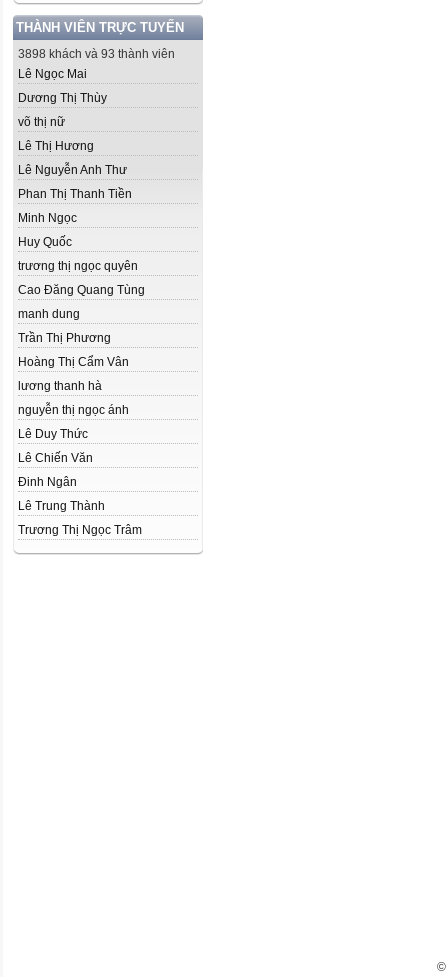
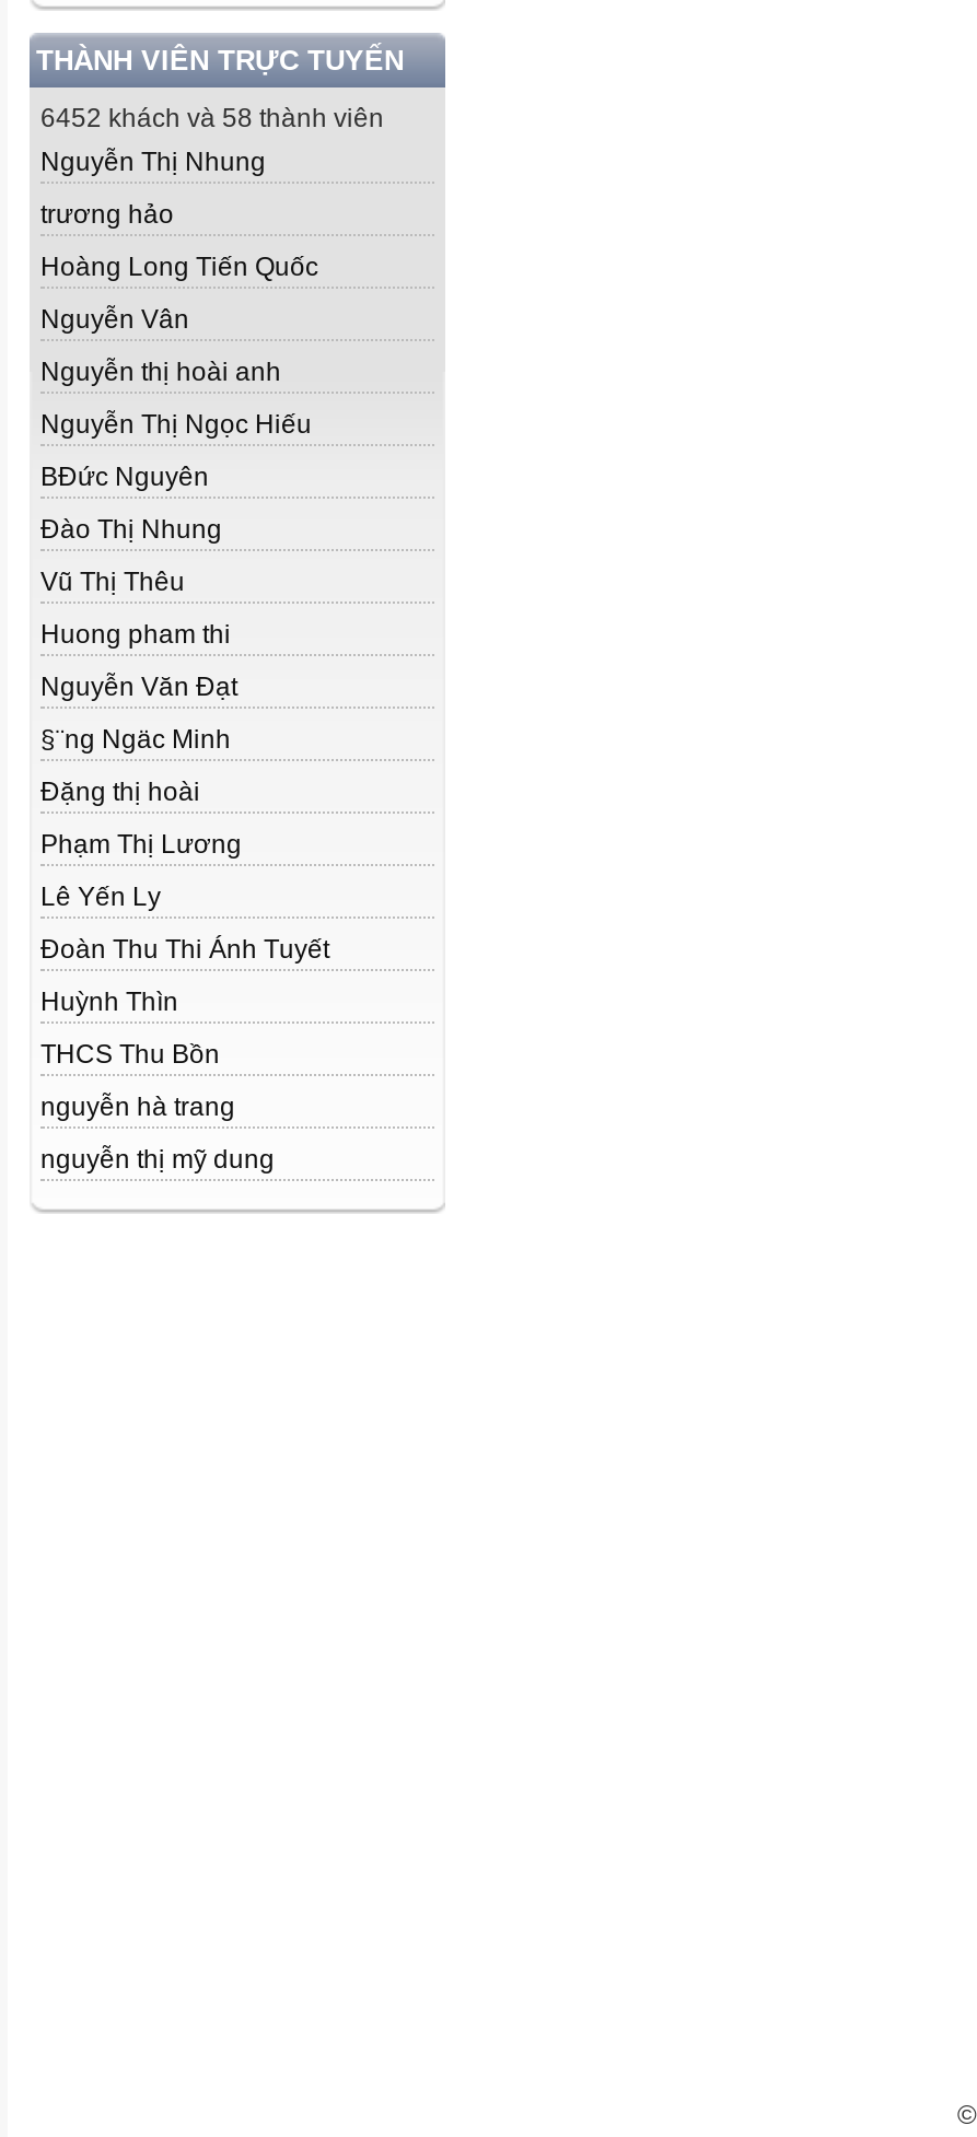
[18,47,175,81] 3898 khách và 93 thành viên | Lê Ngọc Mai -> [40,103,384,177] 6452 khách và 58 thành viên | Nguyễn Thị Nhung
[18,91,107,105] Dương Thị Thùy -> [40,199,174,230] trương hảo
[18,115,65,129] võ thị nữ -> [40,252,318,282] Hoàng Long Tiến Quốc
[18,139,94,153] Lê Thị Hương -> [40,304,189,335] Nguyễn Vân
[18,163,127,177] Lê Nguyễn Anh Thư -> [40,357,281,387] Nguyễn thị hoài anh
[18,187,132,201] Phan Thị Thanh Tiền -> [40,409,312,440] Nguyễn Thị Ngọc Hiếu
[18,211,77,225] Minh Ngọc -> [40,462,209,492] BĐức Nguyên
[18,235,72,249] Huy Quốc -> [40,514,222,545] Đào Thị Nhung
[18,259,138,273] trương thị ngọc quyên -> [40,567,185,597] Vũ Thị Thêu
[18,283,145,297] Cao Đăng Quang Tùng -> [40,619,231,650] Huong pham thi
[18,307,80,321] manh dung -> [40,672,237,702] Nguyễn Văn Đạt
[18,331,111,345] Trần Thị Phương -> [40,724,231,755] §¨ng Ngäc Minh
[18,355,129,369] Hoàng Thị Cẩm Vân -> [40,776,200,807] Đặng thị hoài
[18,379,102,393] lương thanh hà -> [40,829,242,860] Phạm Thị Lương
[18,403,129,417] nguyễn thị ngọc ánh -> [40,881,161,912] Lê Yến Ly
[18,427,88,441] Lê Duy Thức -> [40,934,329,965] Đoàn Thu Thi Ánh Tuyết
[18,451,93,465] Lê Chiến Văn -> [40,986,178,1017] Huỳnh Thìn
[18,475,77,489] Đinh Ngân -> [40,1039,220,1070] THCS Thu Bồn
[18,499,105,513] Lê Trung Thành -> [40,1091,235,1122] nguyễn hà trang
[18,523,142,537] Trương Thị Ngọc Trâm -> [40,1144,275,1175] nguyễn thị mỹ dung

